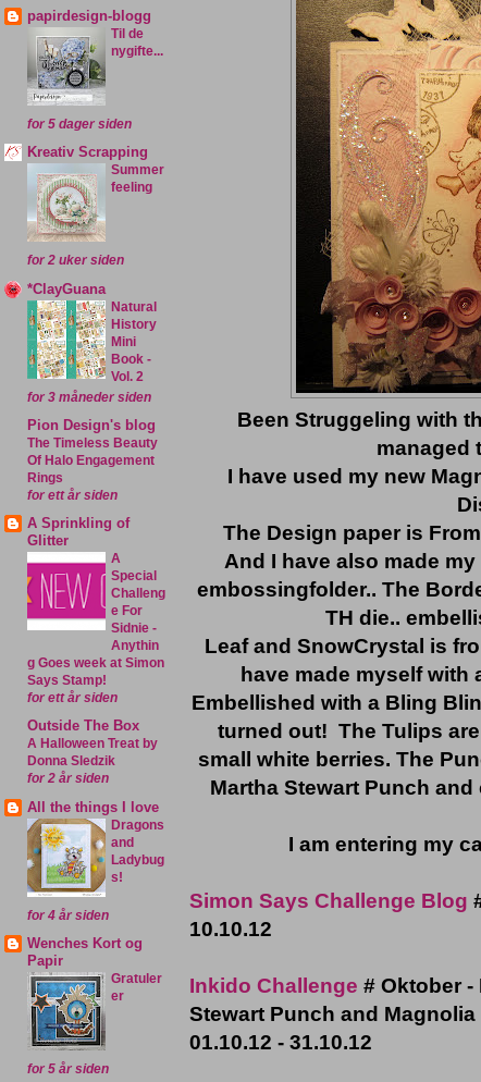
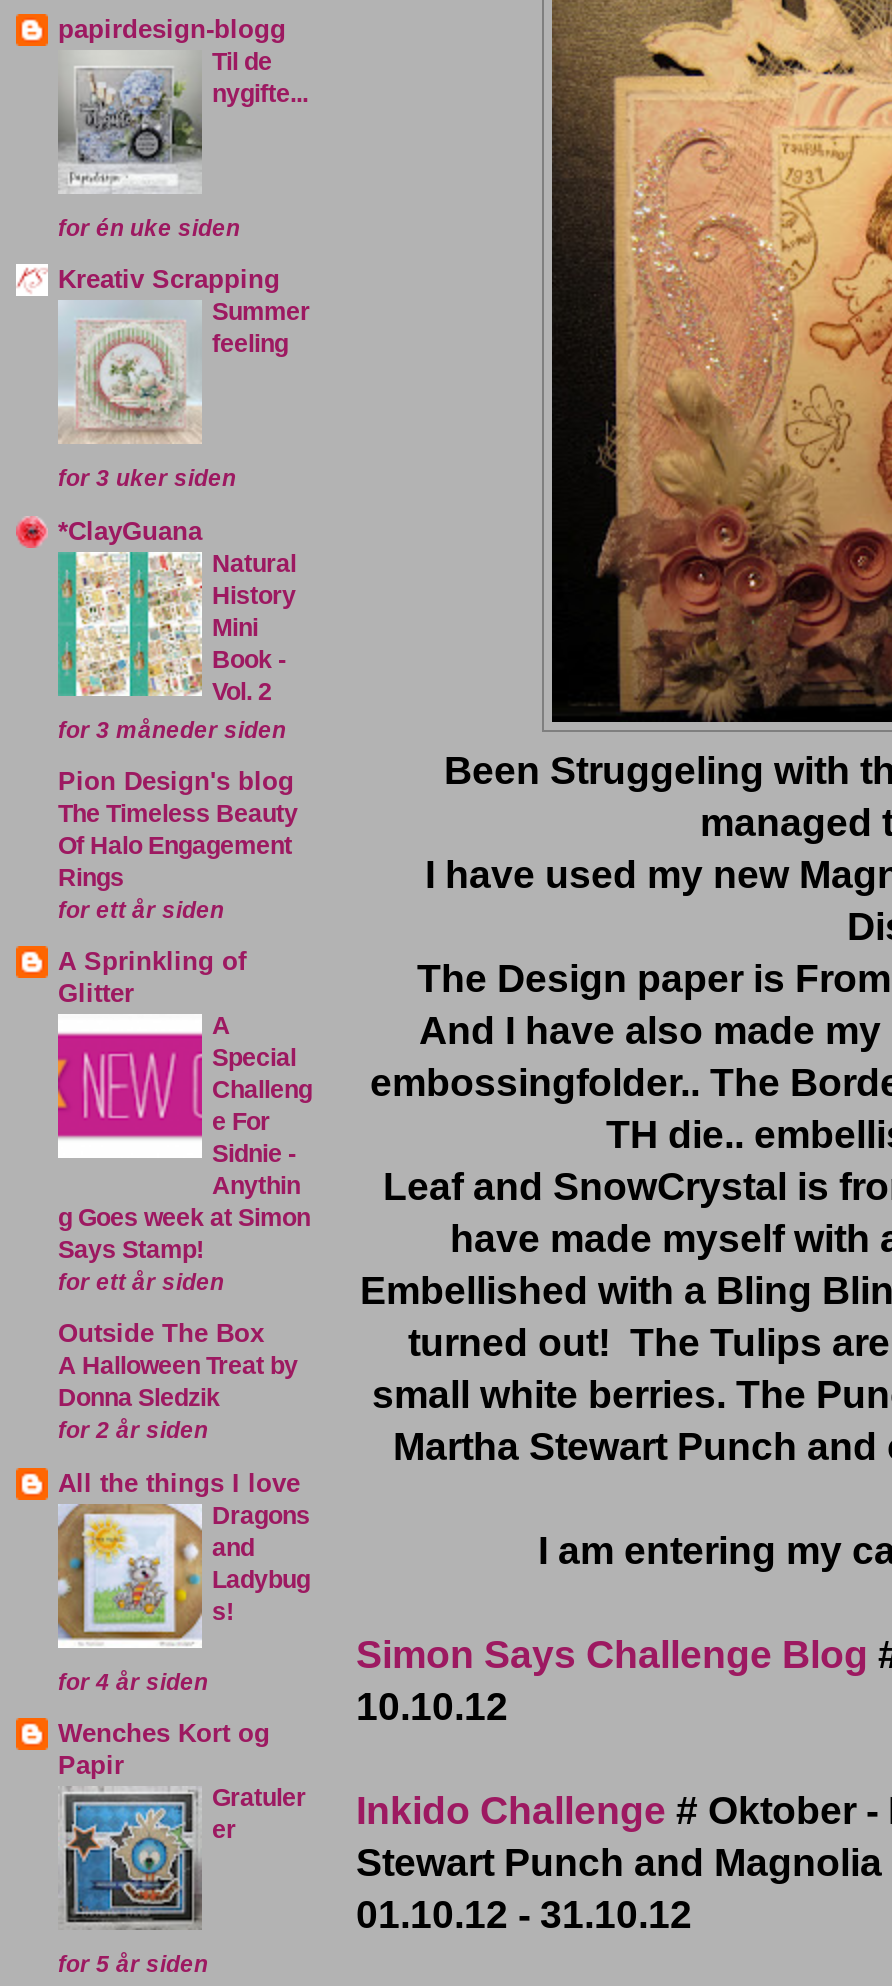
[27,117,132,131] for 5 dager siden -> [58,214,240,240] for én uke siden
[27,253,124,267] for 2 uker siden -> [58,465,236,491] for 3 uker siden

